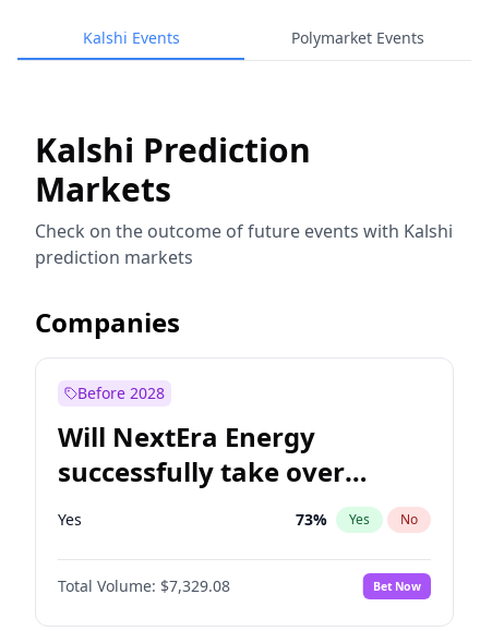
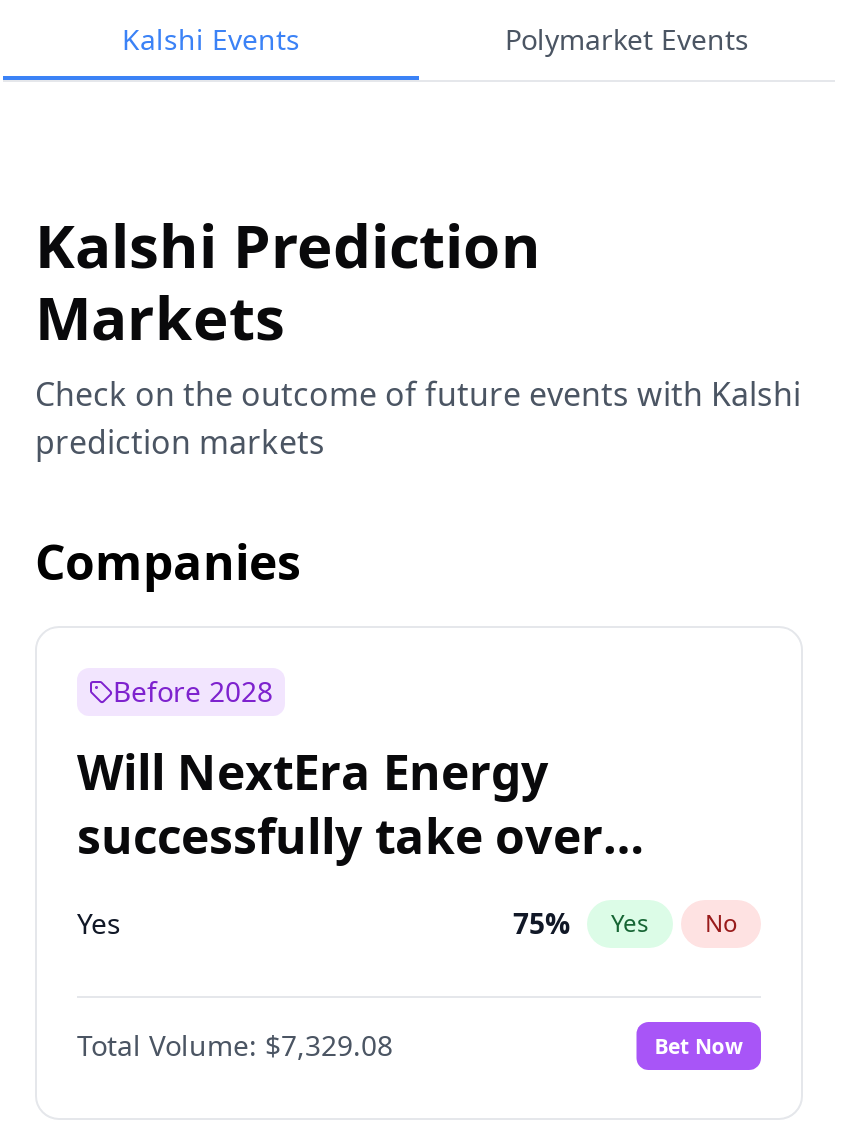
[296,509,327,530] 73% -> [513,904,571,942] 75%

